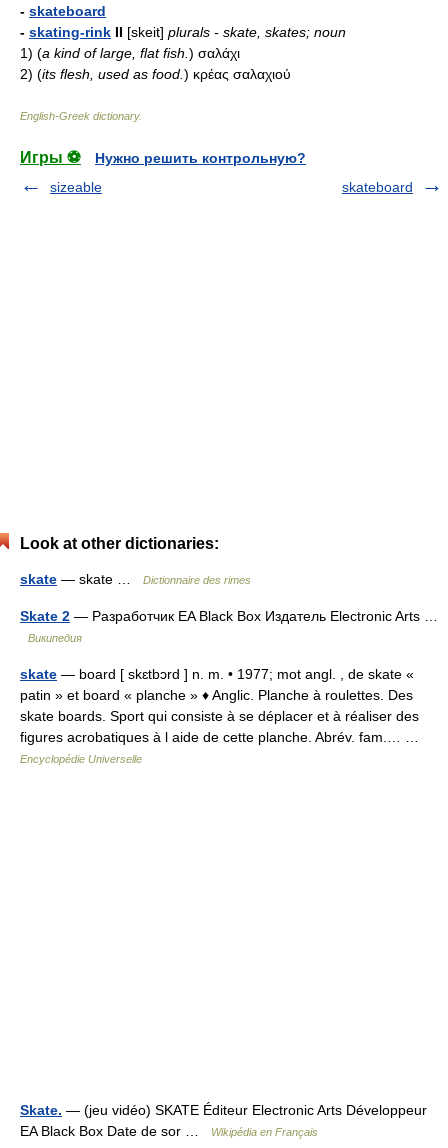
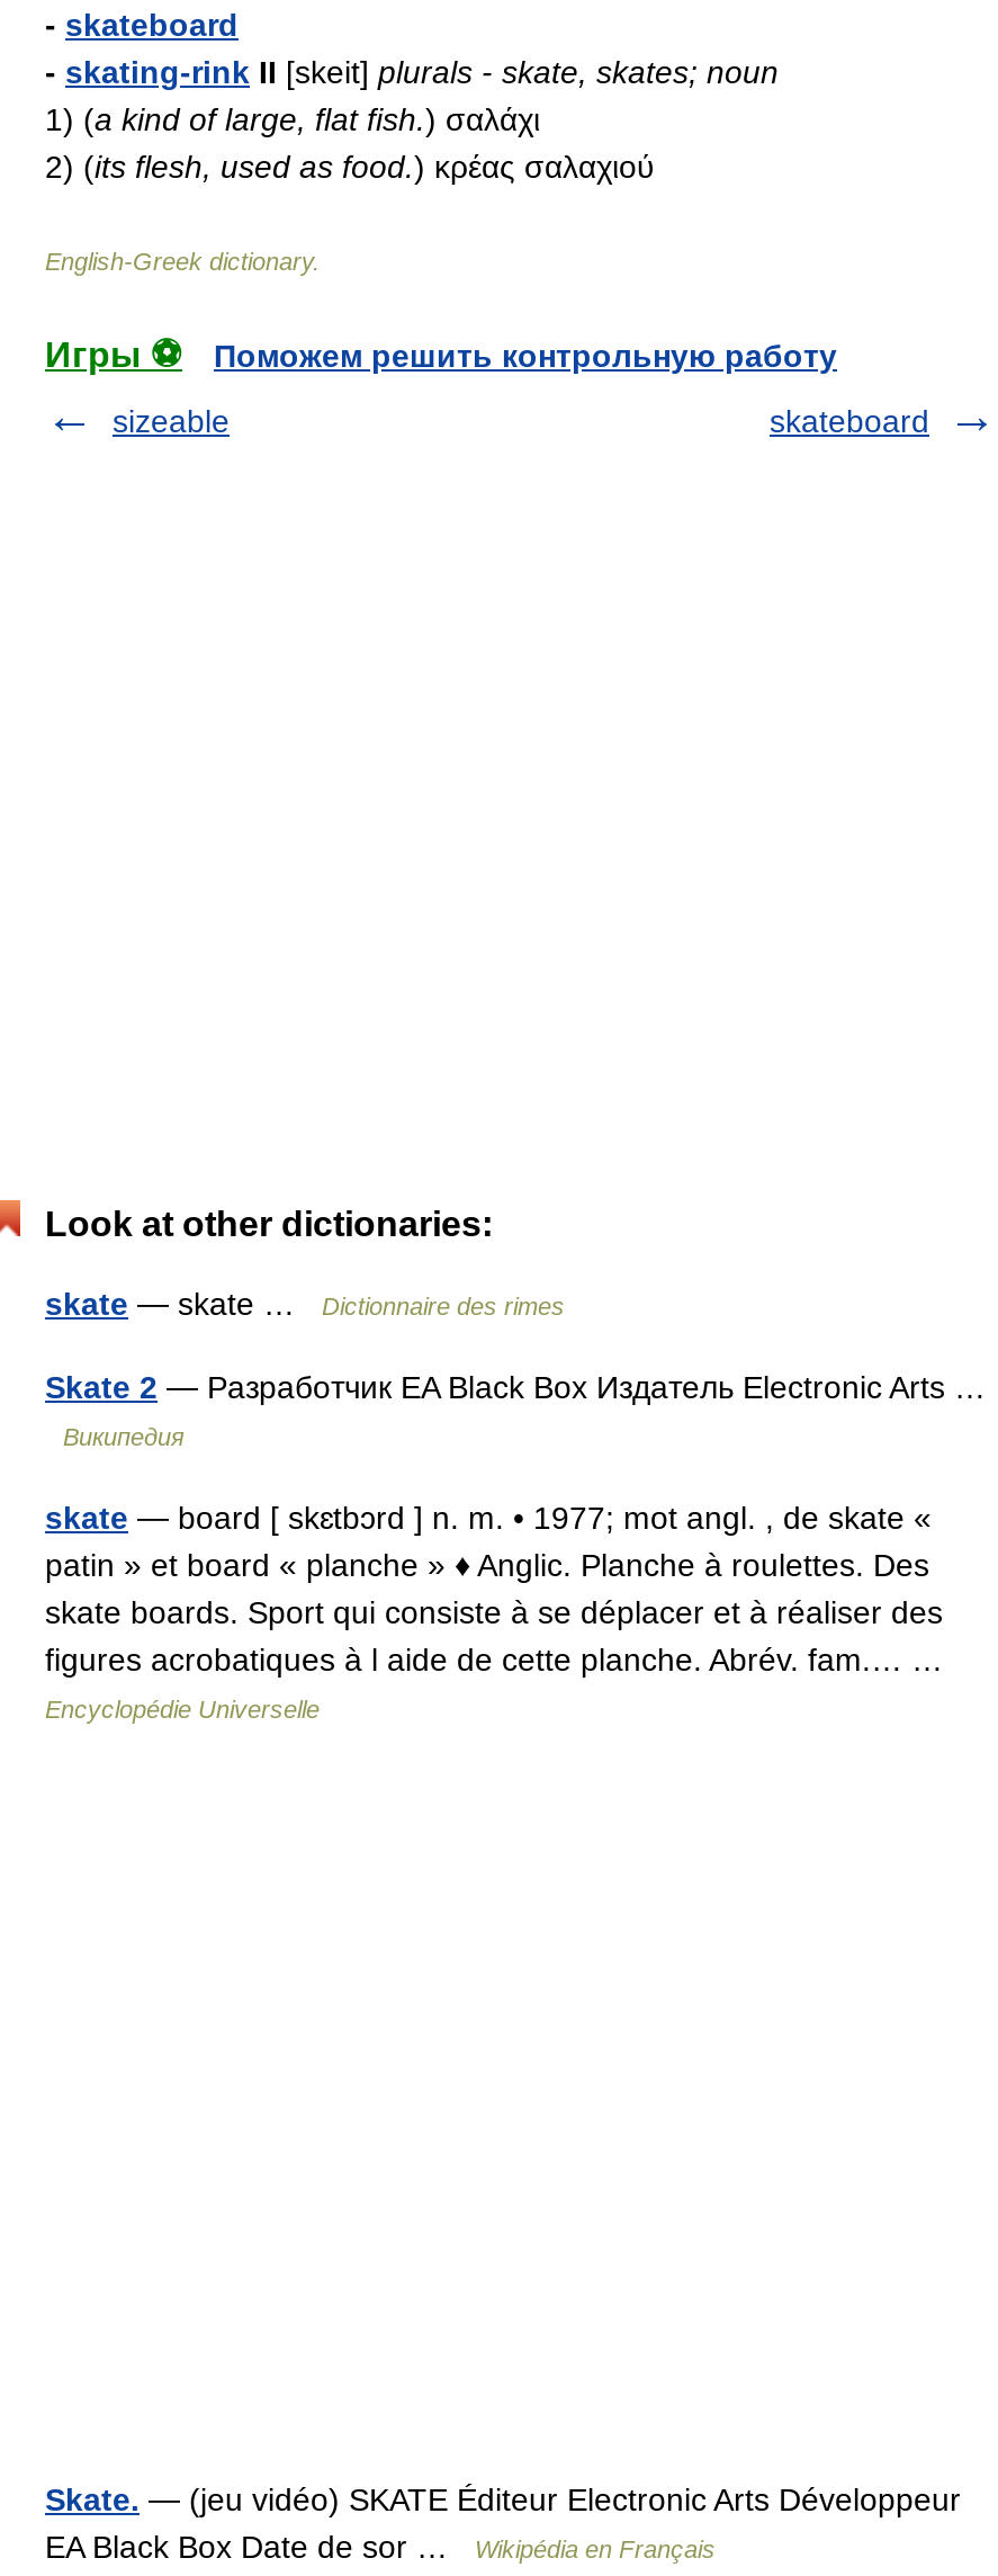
[95,150,306,166] Нужно решить контрольную? -> [214,338,837,374] Поможем решить контрольную работу

